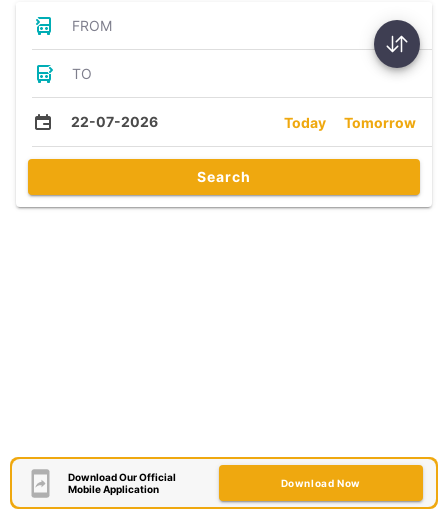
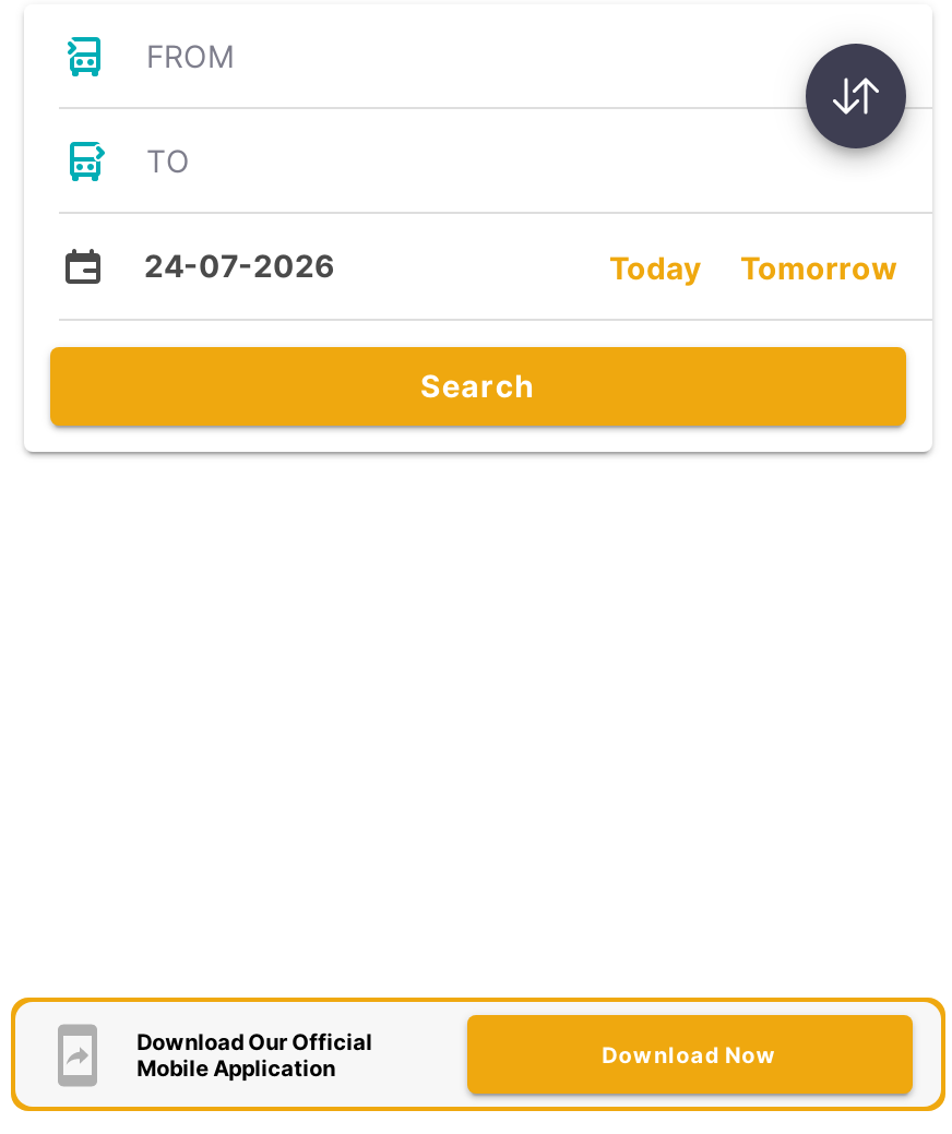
[71,113,158,130] 22-07-2026 -> [144,247,334,284] 24-07-2026

